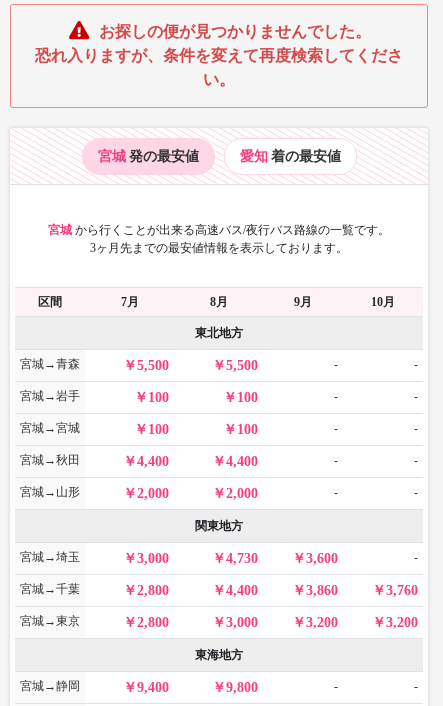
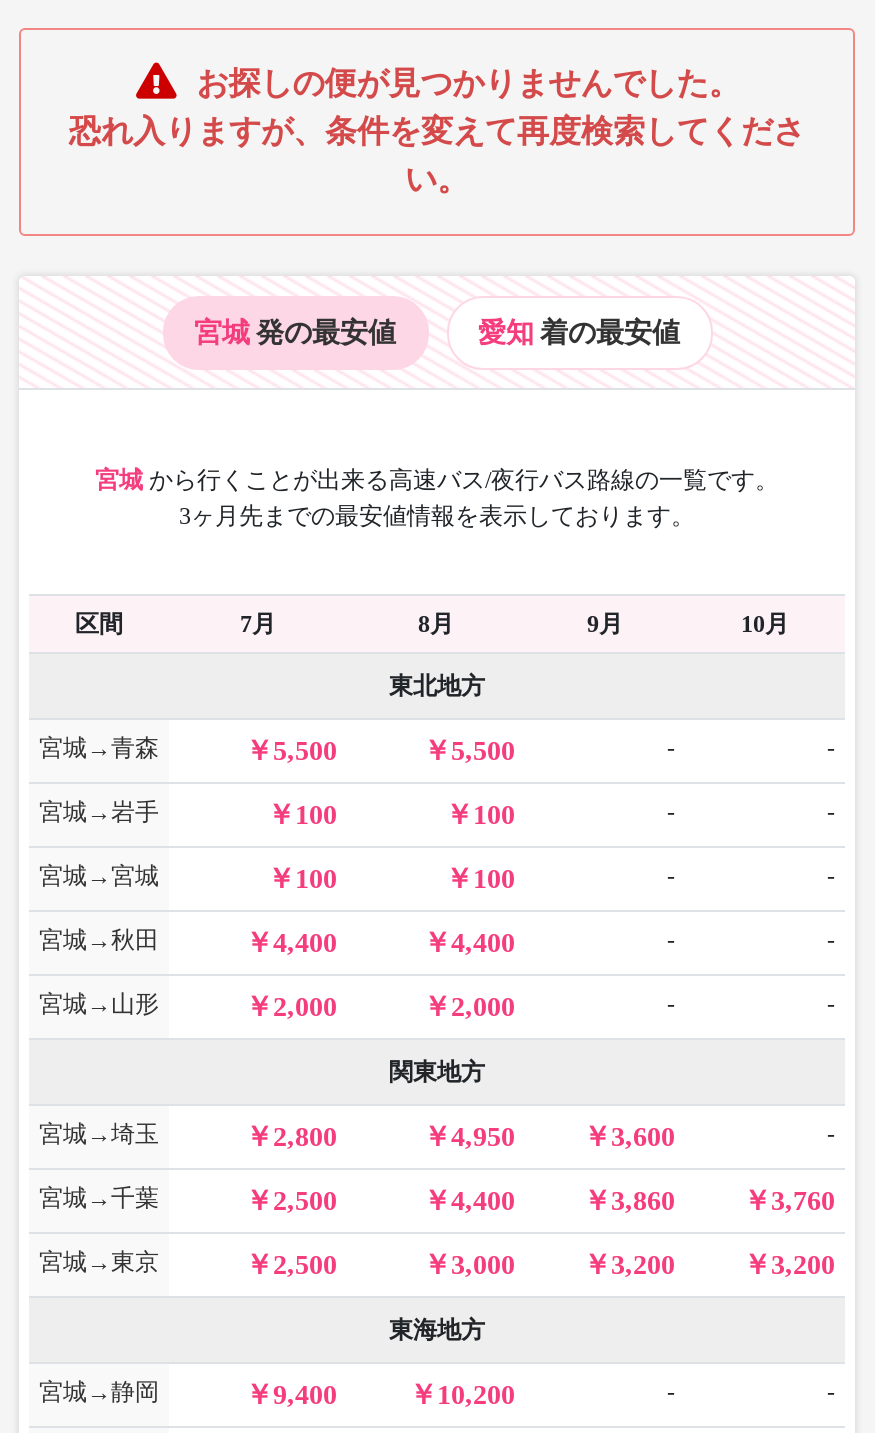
[137,551,169,566] 3,000 -> [273,1122,337,1152] 2,800
[226,551,258,566] 4,730 -> [451,1122,515,1152] 4,950
[137,583,169,598] 2,800 -> [273,1186,337,1216] 2,500
[137,615,169,630] 2,800 -> [273,1250,337,1280] 2,500
[226,680,258,695] 9,800 -> [437,1380,515,1410] 10,200

